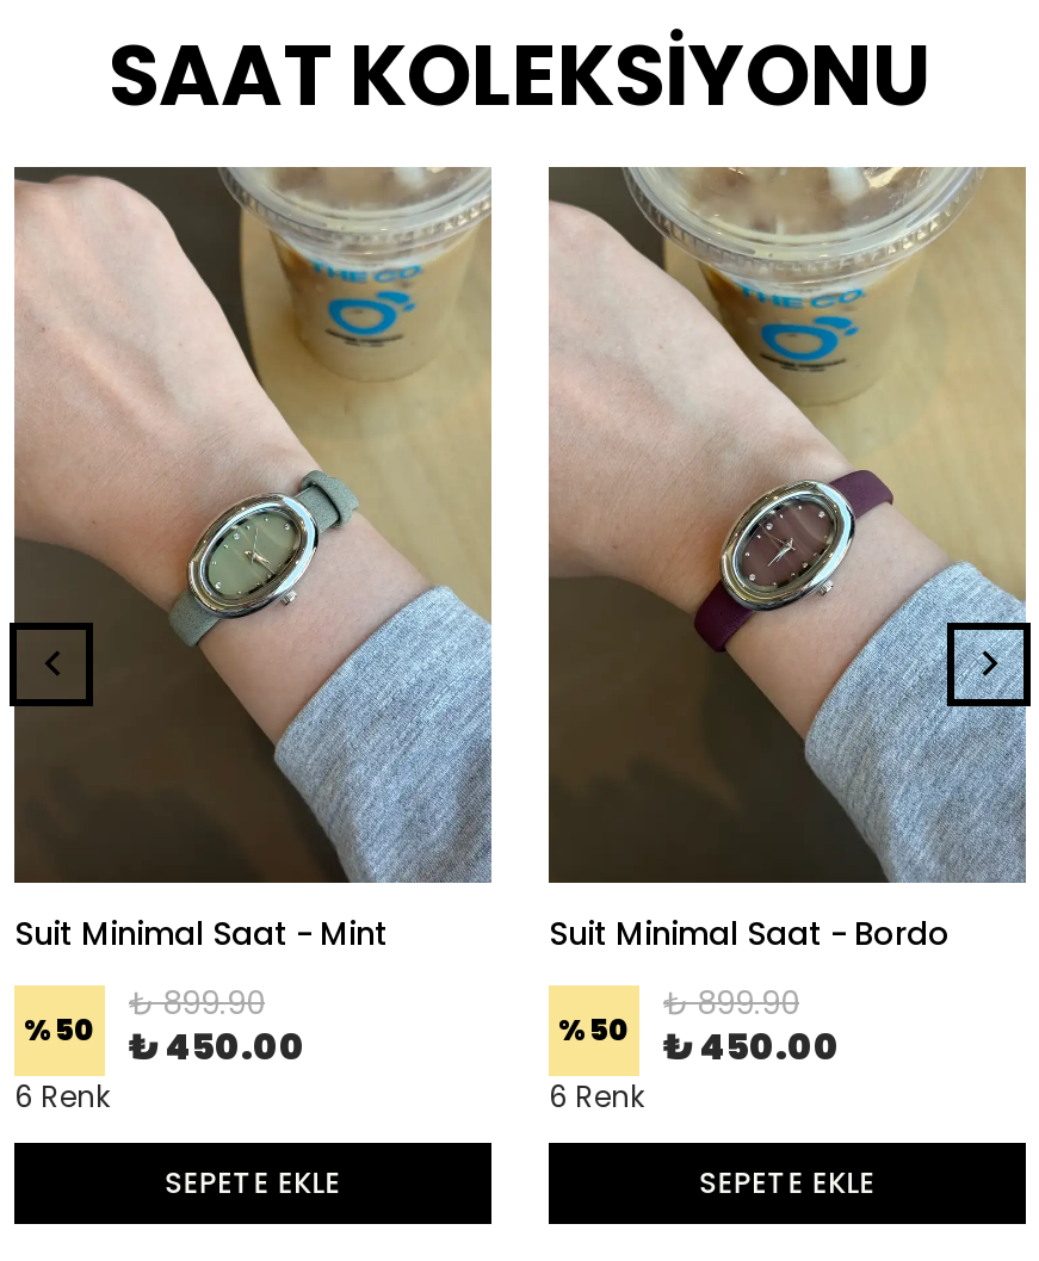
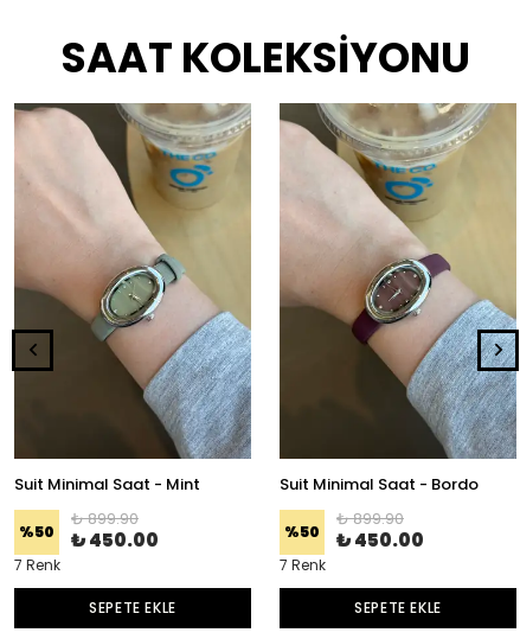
[14,1076,110,1117] 6 Renk -> [14,555,60,575] 7 Renk
[549,1076,644,1117] 6 Renk -> [280,555,326,575] 7 Renk

